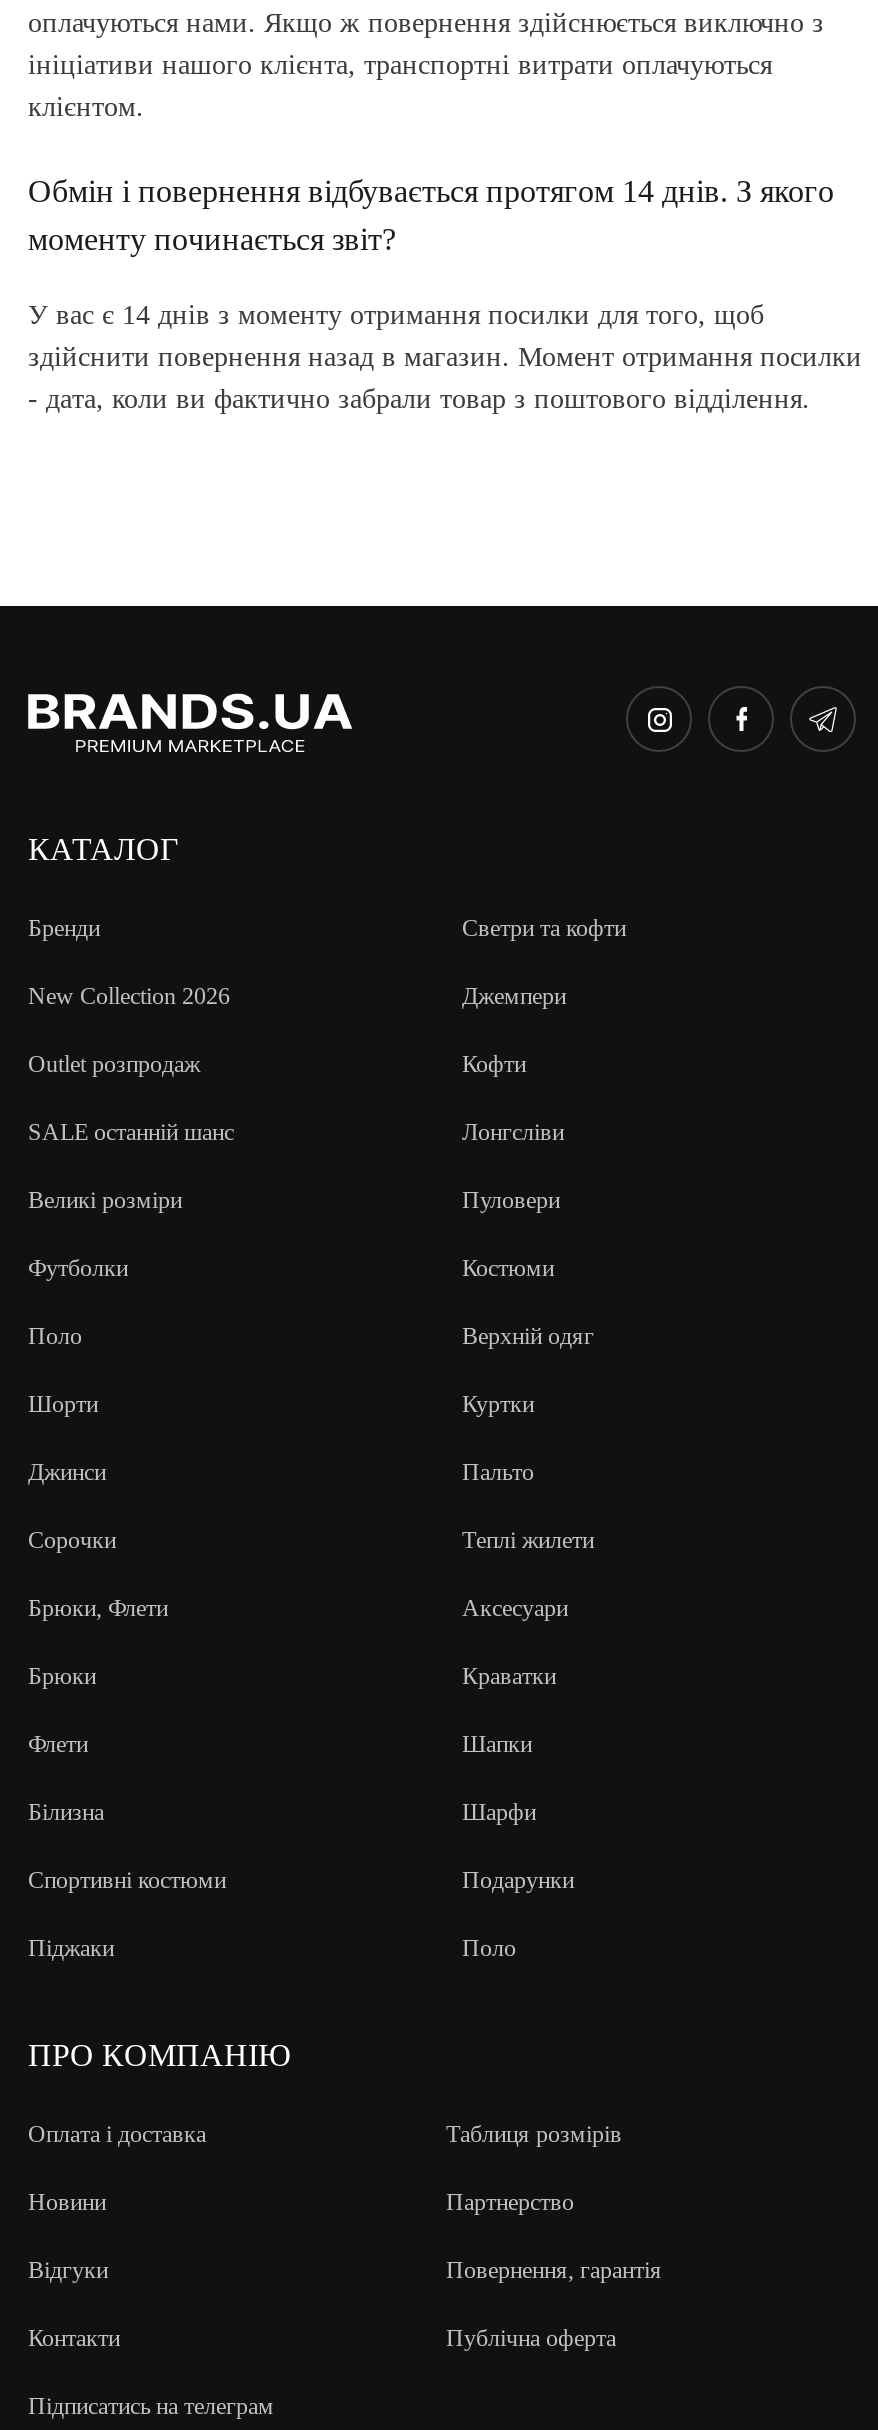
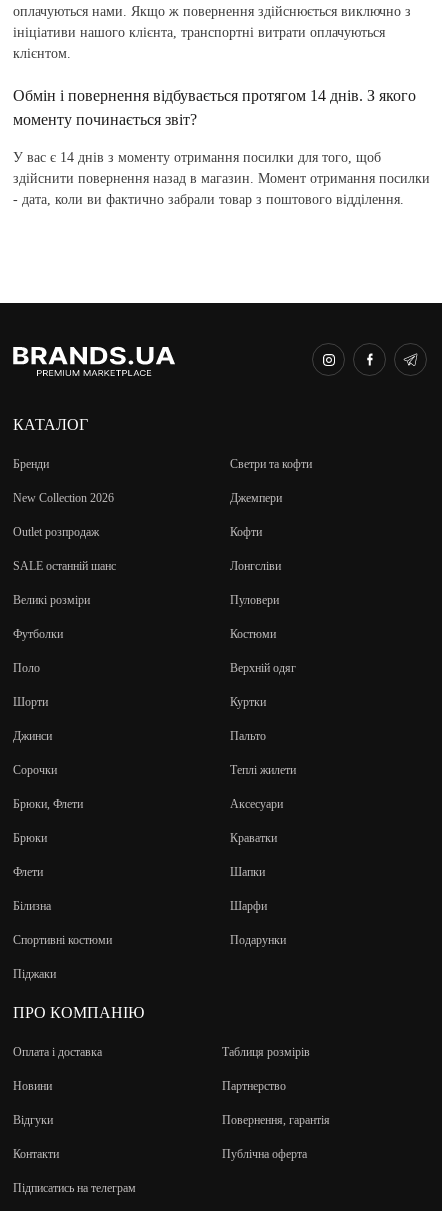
[462,1933,516,1961] Поло -> none

